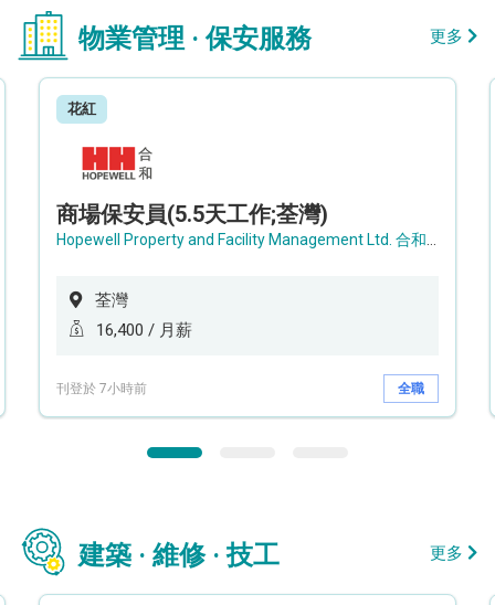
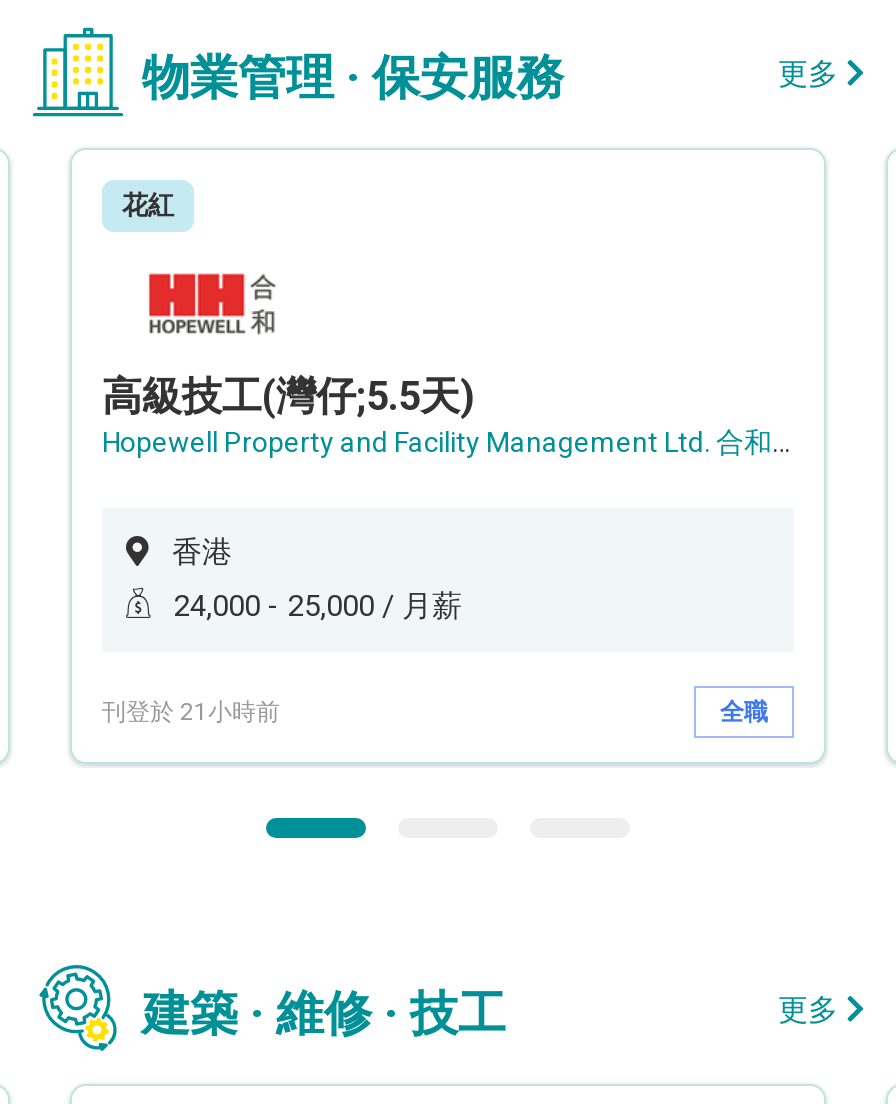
[56,201,328,227] 商場保安員(5.5天工作;荃灣) -> [102,372,474,420] 高級技工(灣仔;5.5天)
[95,291,128,310] 荃灣 -> [172,534,232,570] 香港
[96,320,192,340] 16,400 / 月薪 -> [174,588,462,624] 24,000 - 25,000 / 月薪
[56,380,147,396] 刊登於 7小時前 -> [102,697,280,725] 刊登於 21小時前

